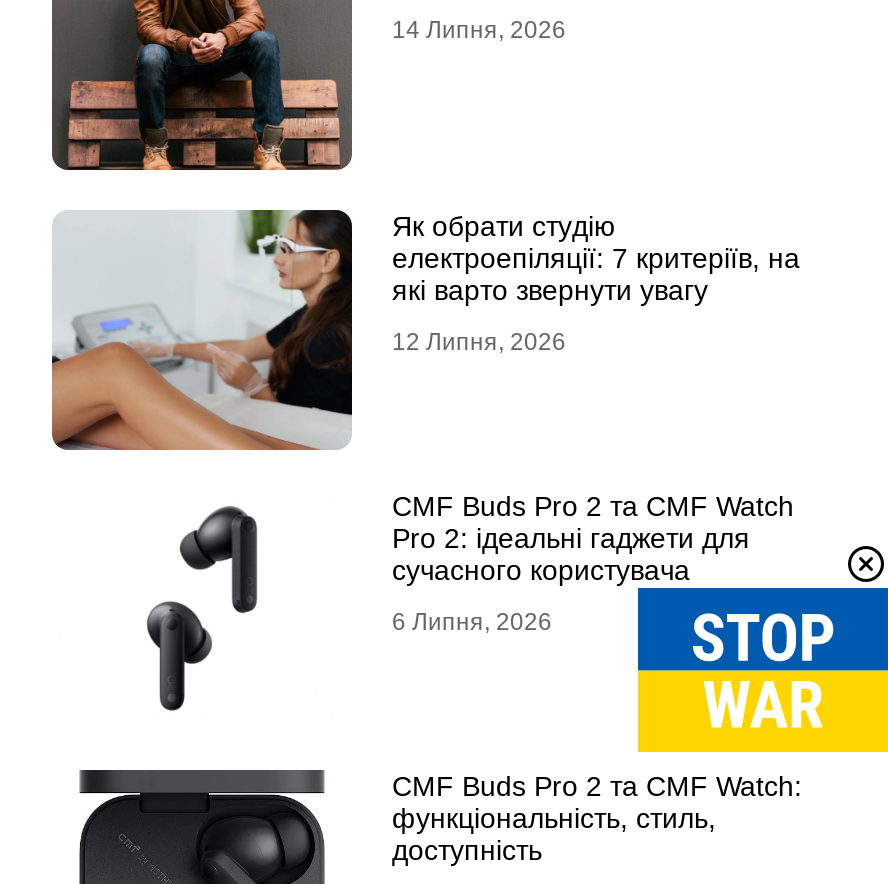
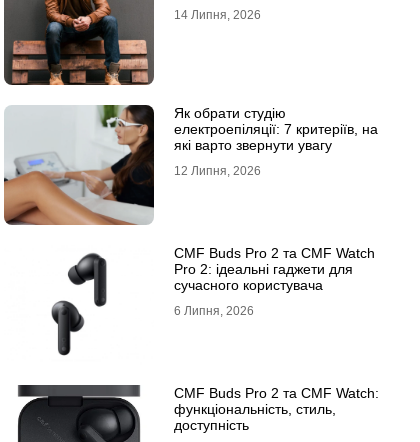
[636,544,882,754] [image] -> none

